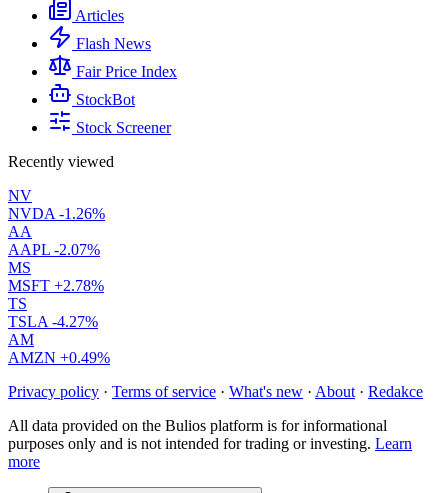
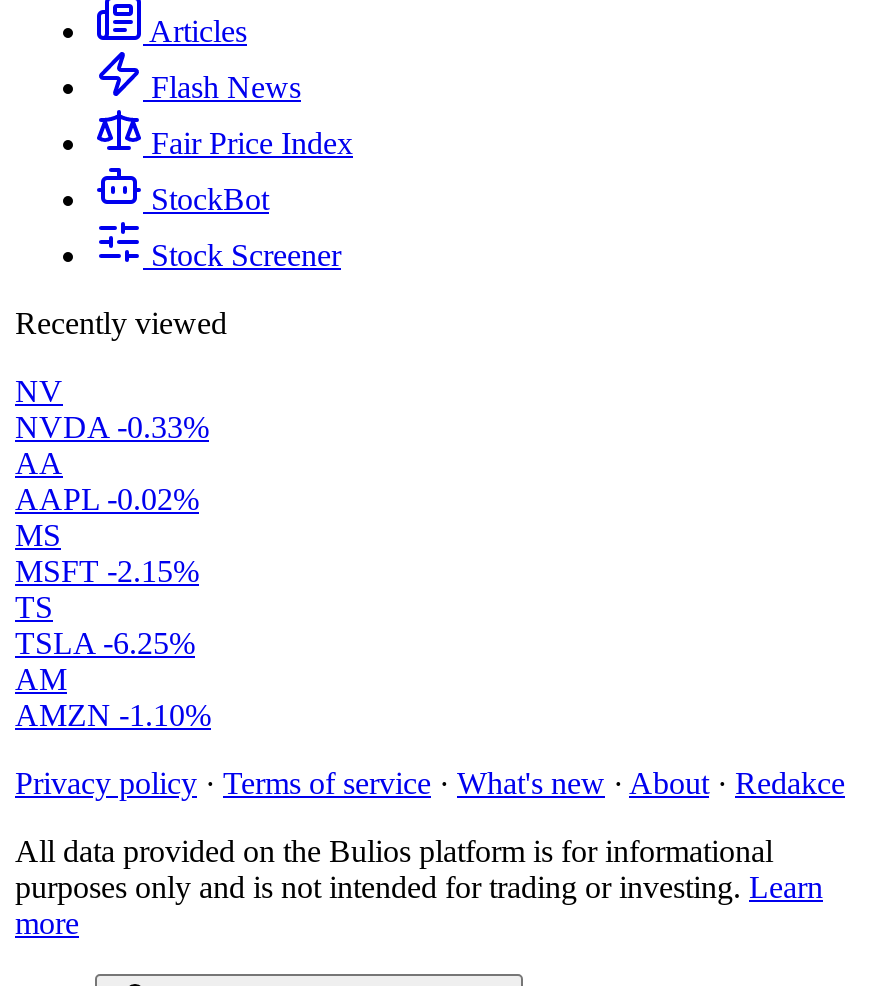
[8,205,105,222] NVDA -1.26% -> [15,410,209,444] NVDA -0.33%
[8,241,100,258] AAPL -2.07% -> [15,482,199,516] AAPL -0.02%
[8,277,104,294] MSFT +2.78% -> [15,554,199,588] MSFT -2.15%
[8,313,98,330] TSLA -4.27% -> [15,626,195,660] TSLA -6.25%
[8,349,110,366] AMZN +0.49% -> [15,698,211,732] AMZN -1.10%

